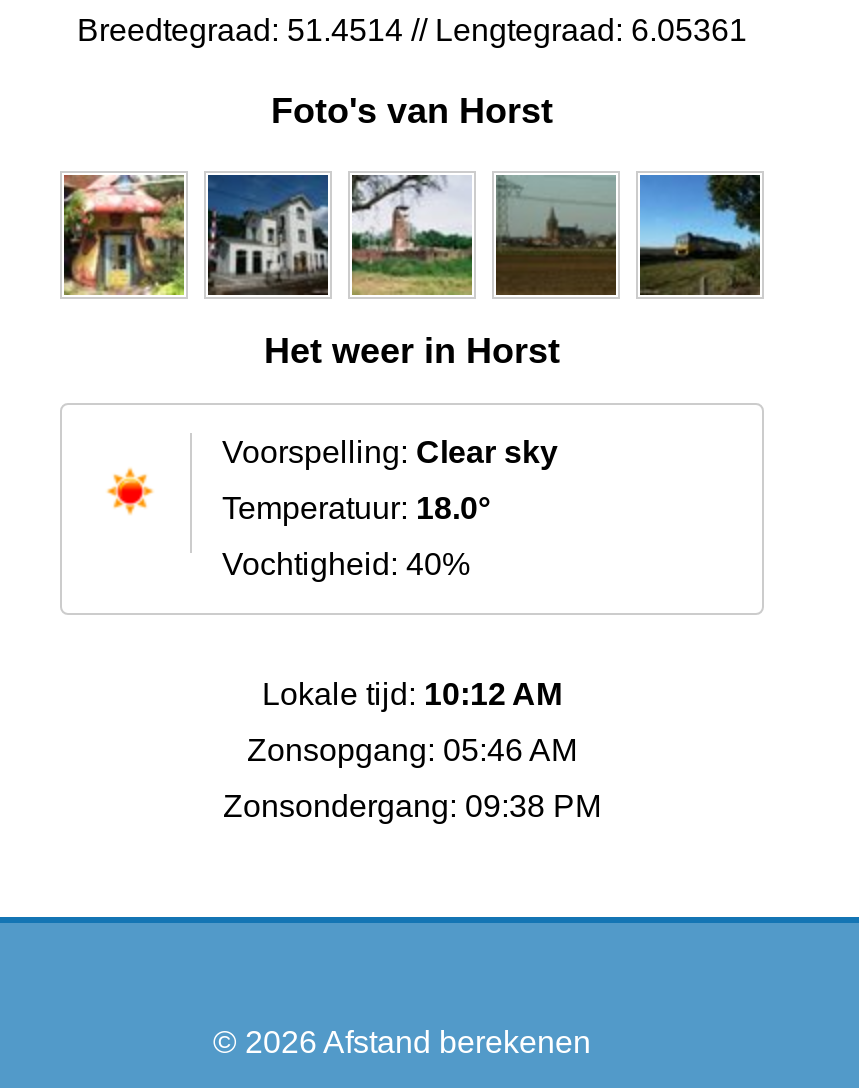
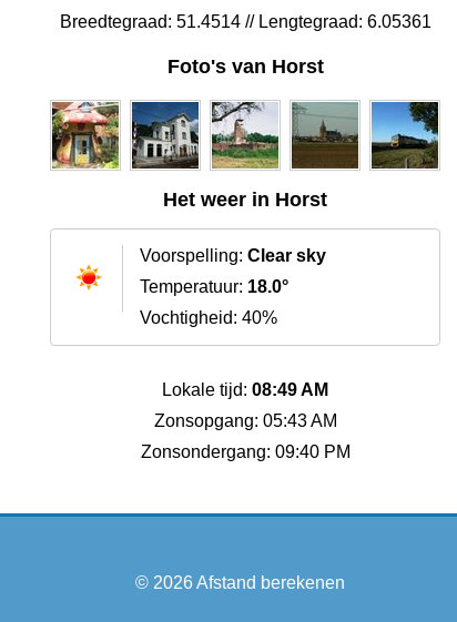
[262,677,562,711] Lokale tijd: 10:12 AM -> [162,380,328,399] Lokale tijd: 08:49 AM
[247,733,577,767] Zonsopgang: 05:46 AM -> [154,411,337,430] Zonsopgang: 05:43 AM
[223,789,601,823] Zonsondergang: 09:38 PM -> [140,442,350,461] Zonsondergang: 09:40 PM

